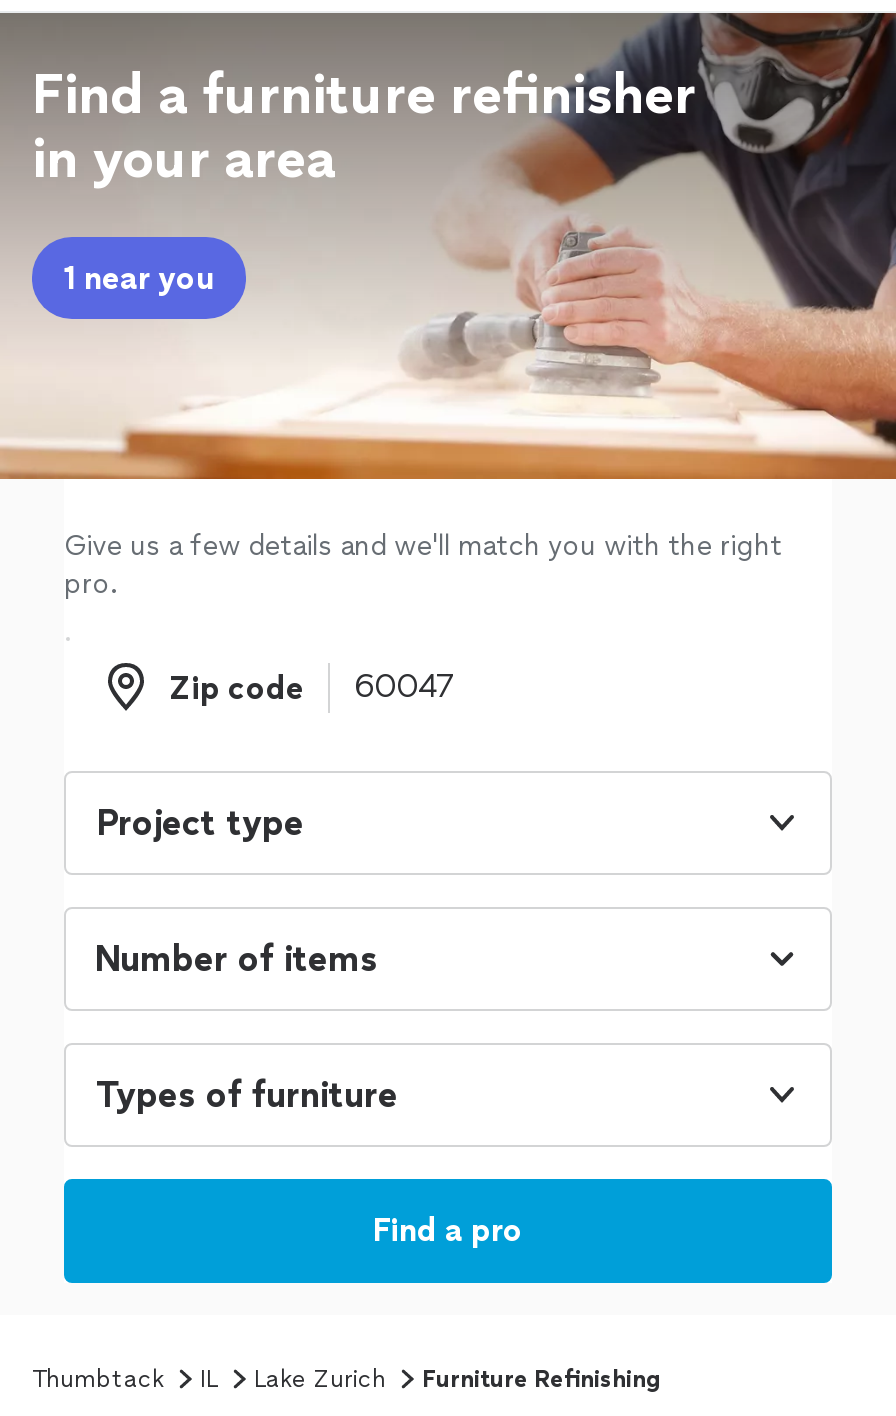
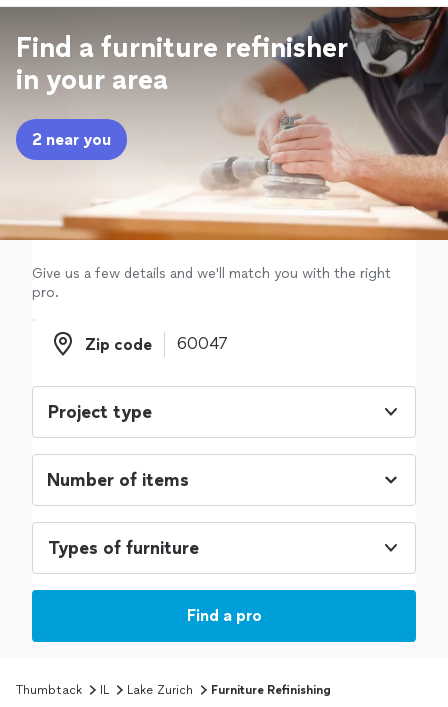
[64,259,214,297] 1 near you -> [32,130,111,149] 2 near you

